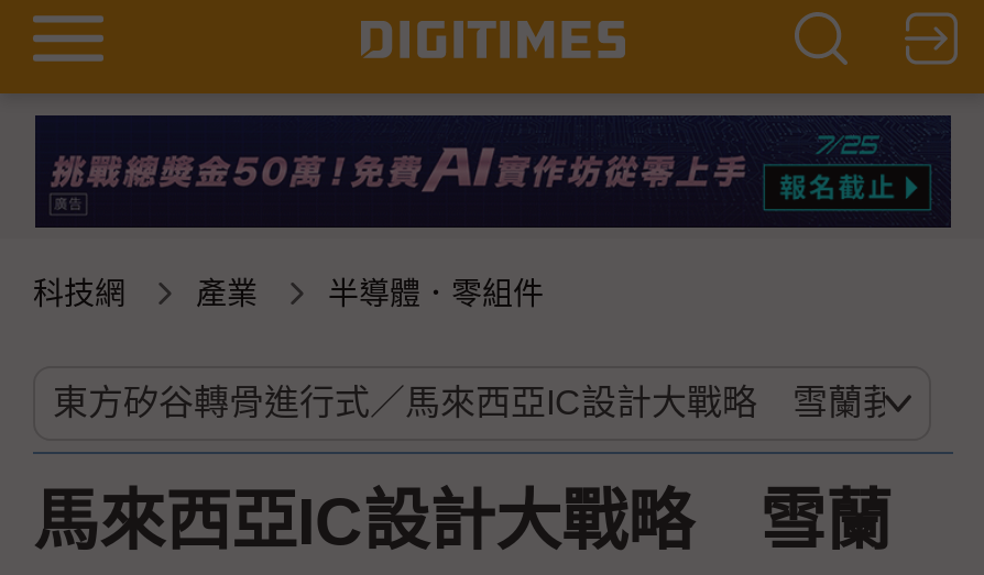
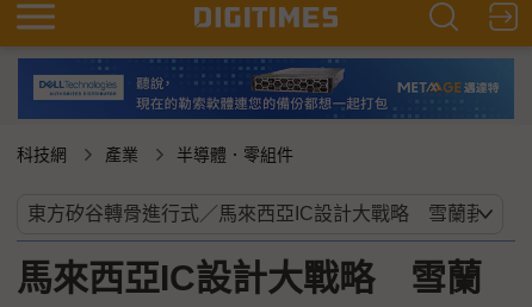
[33,113,953,230] [image] -> [17,57,515,120] [image]

